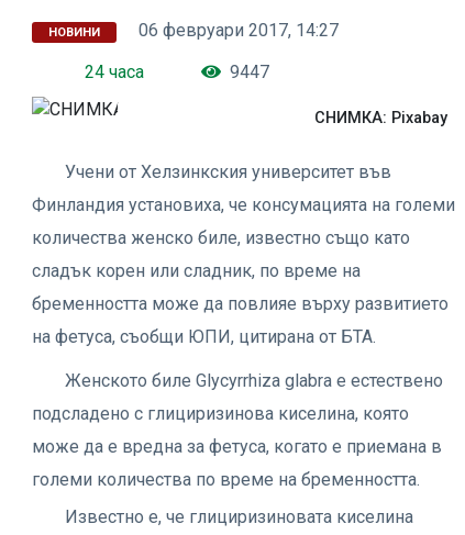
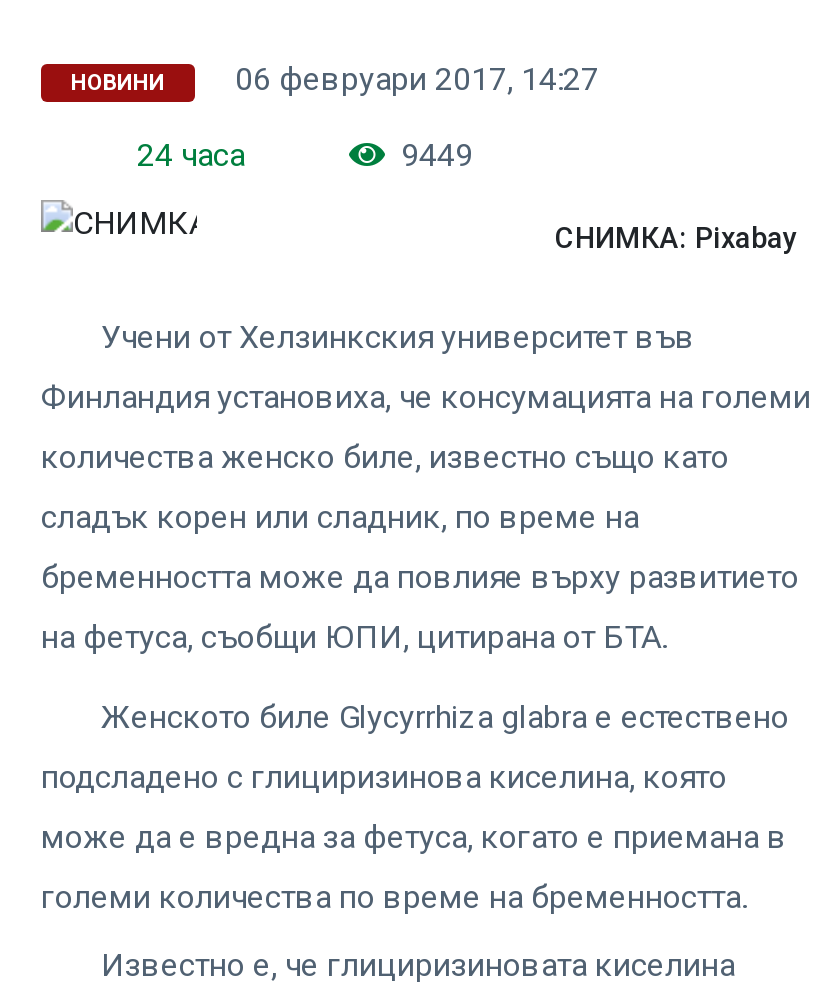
[221,62,269,82] 9447 -> [385,136,473,174] 9449

